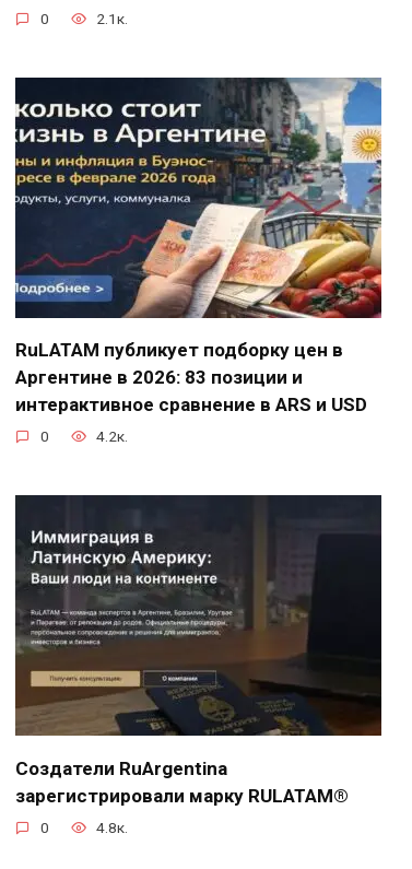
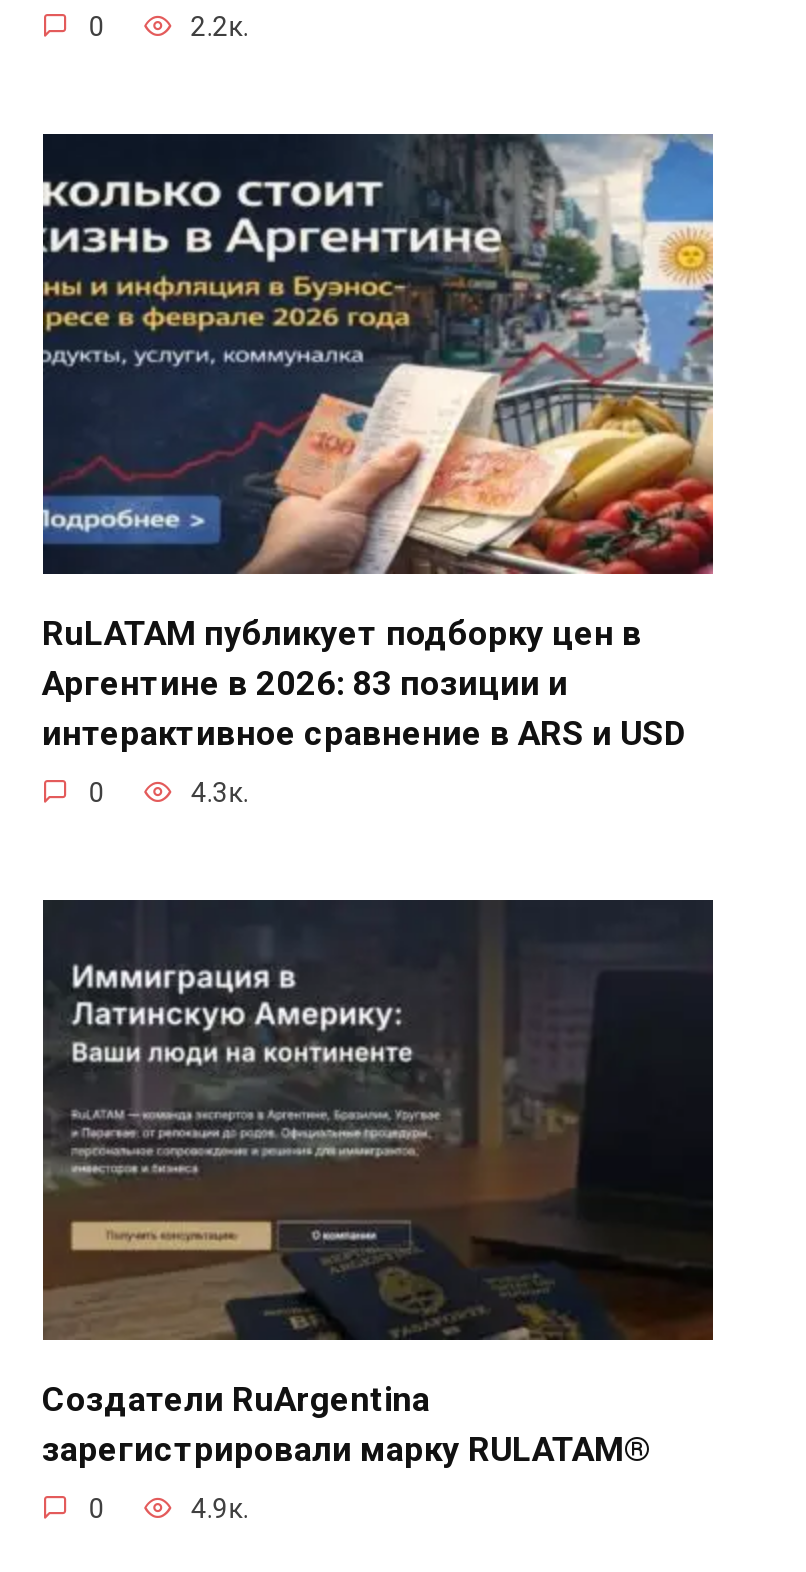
[96,9,128,27] 2.1к. -> [190,11,248,43] 2.2к.
[96,428,128,445] 4.2к. -> [190,777,248,809] 4.3к.
[96,819,128,836] 4.8к. -> [190,1492,248,1524] 4.9к.

